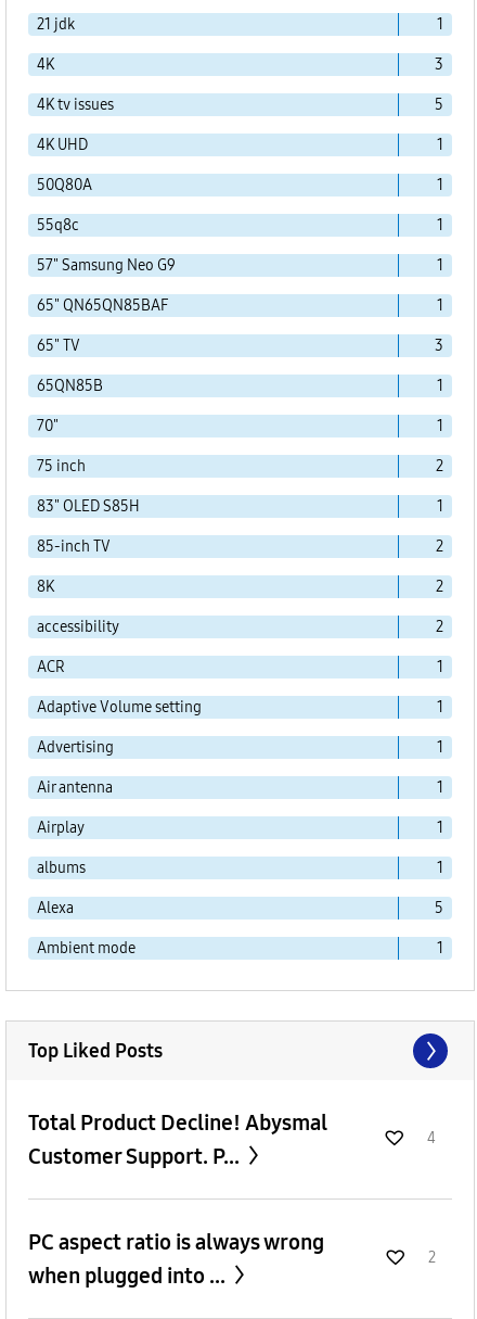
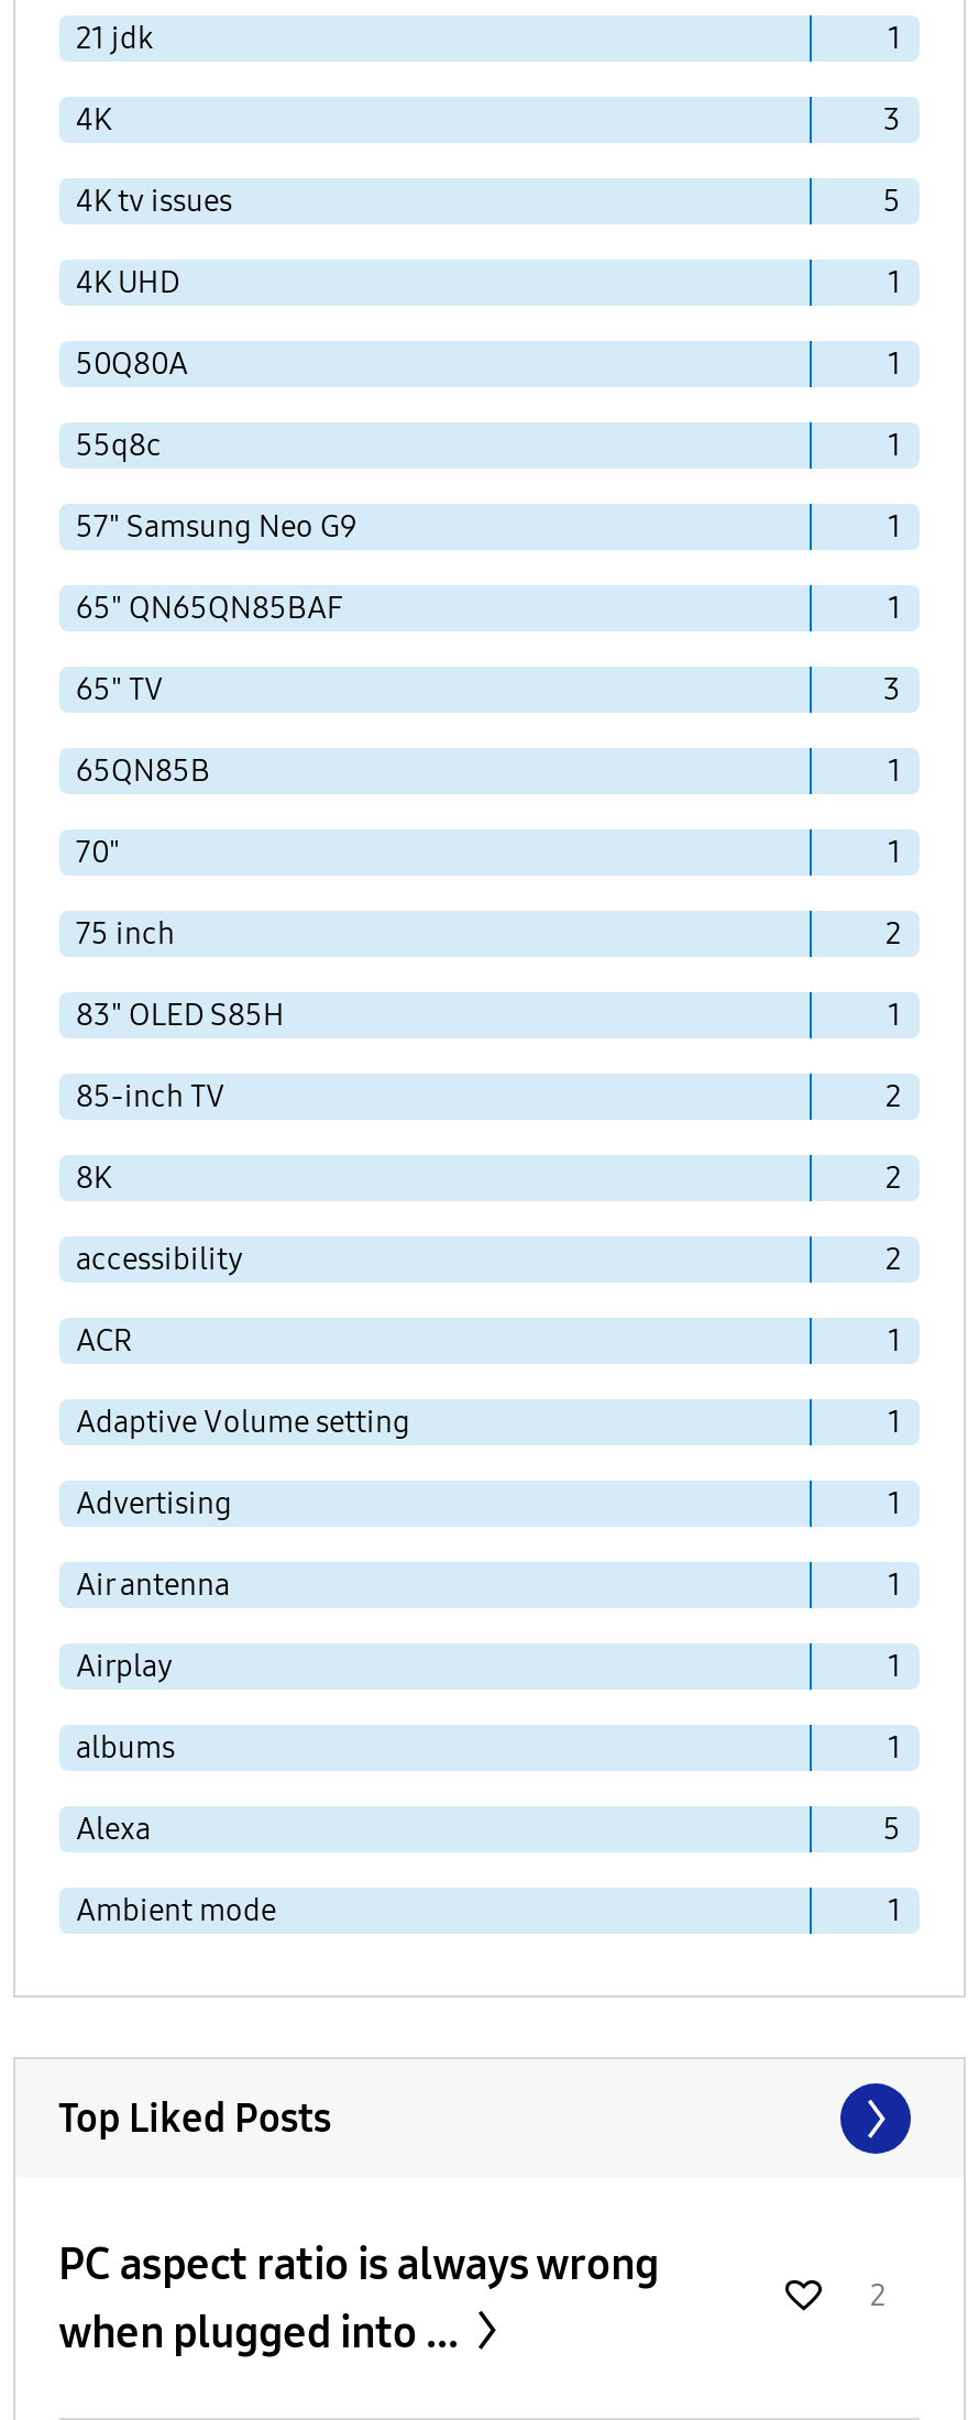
[28,1109,327,1169] Total Product Decline! Abysmal | Customer Support. P... -> none
[427,1129,435,1147] 4 -> none

